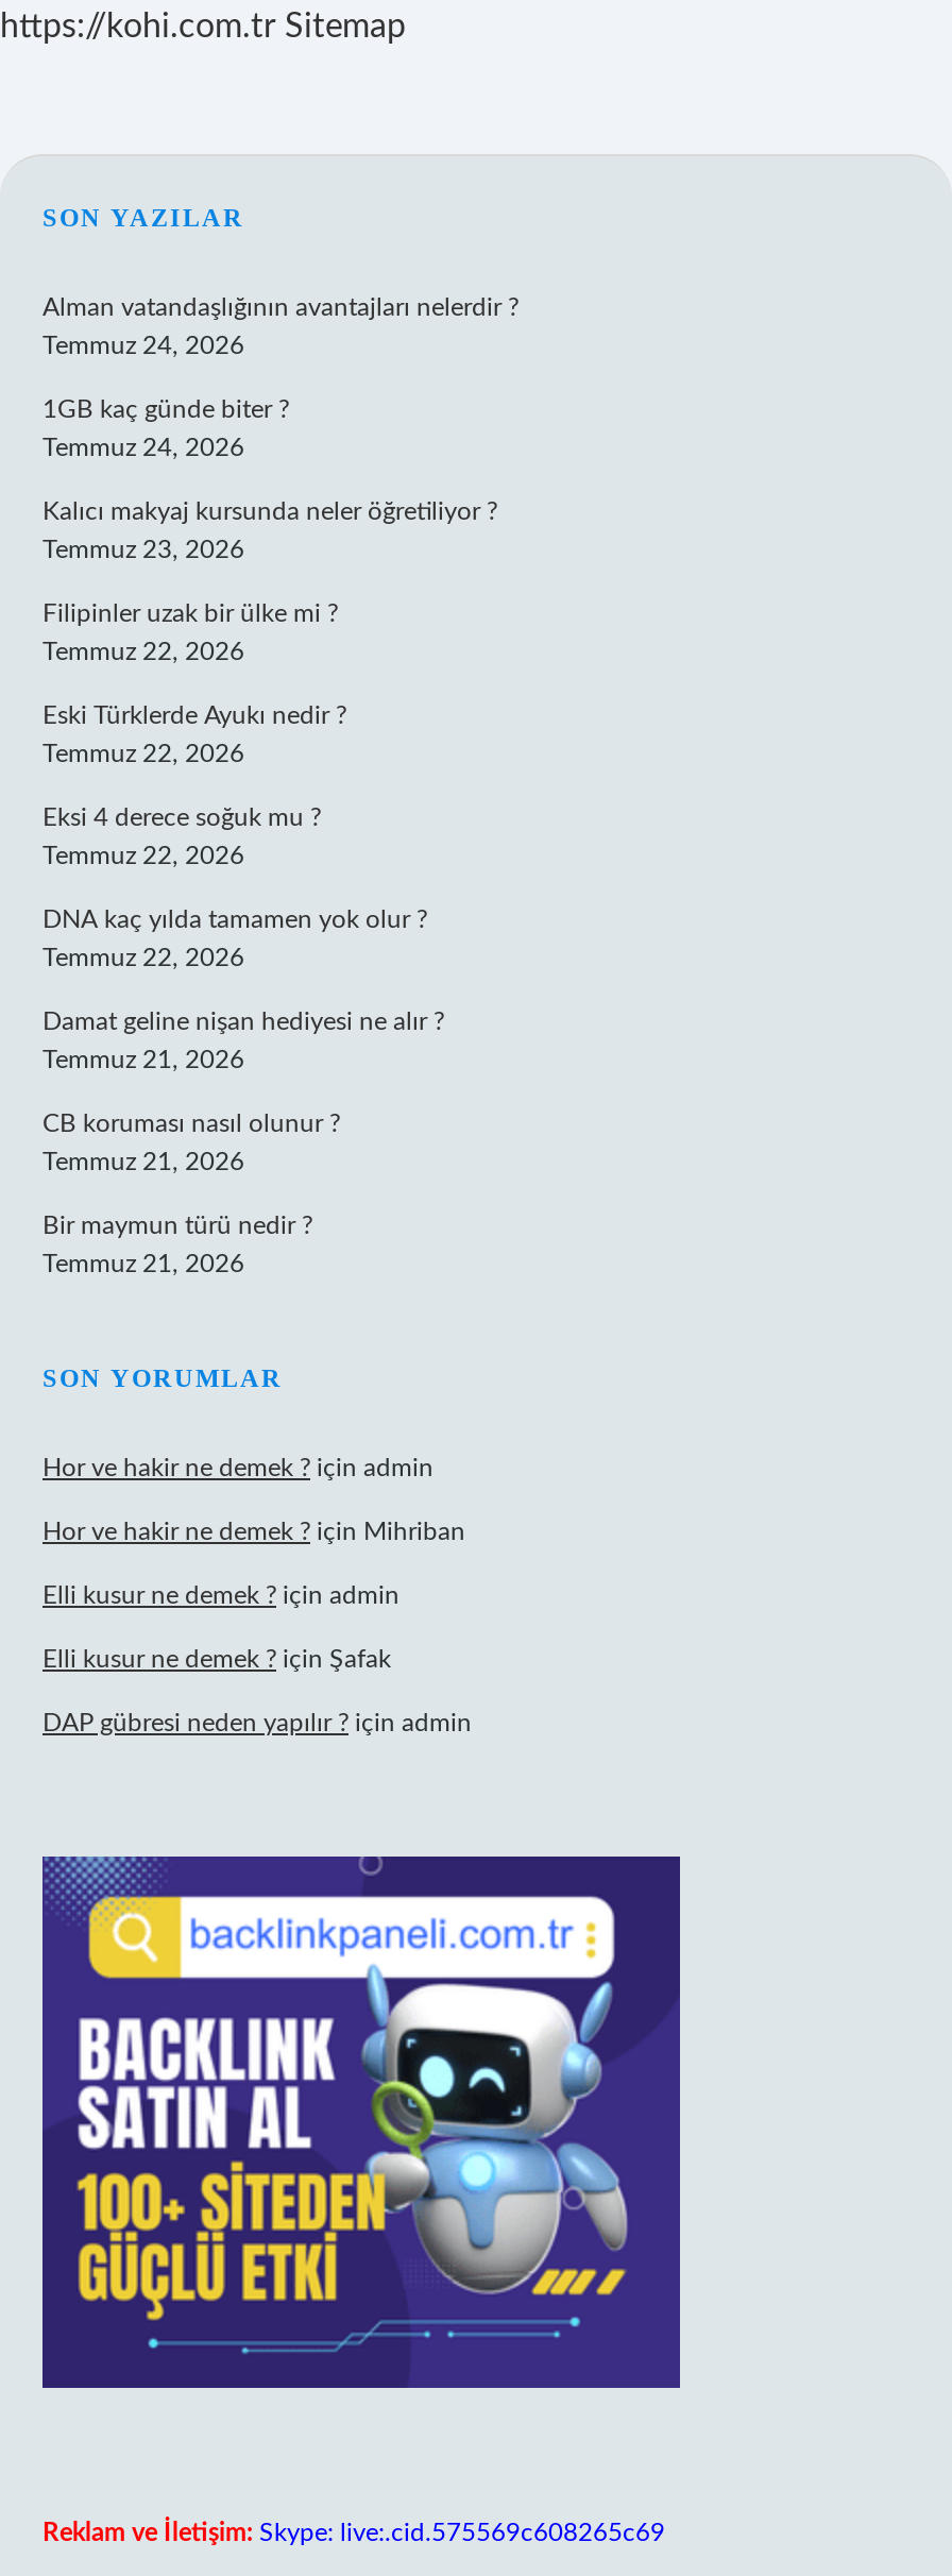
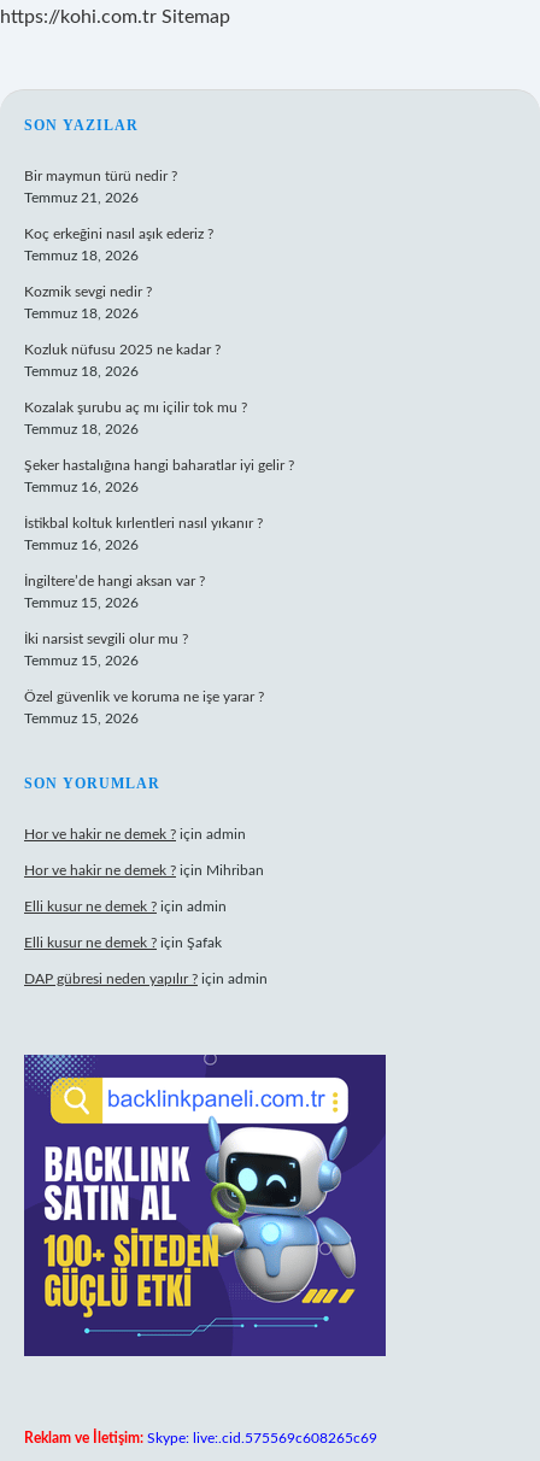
[42,294,518,1174] Alman vatandaşlığının avantajları nelerdir ? | Temmuz 24, 2026 | 1GB kaç günde biter ? | Temmuz 24, 2026 | Kalıcı makyaj kursunda neler öğretiliyor ? | Temmuz 23, 2026 | Filipinler uzak bir ülke mi ? | Temmuz 22, 2026 | Eski Türklerde Ayukı nedir ? | Temmuz 22, 2026 | Eksi 4 derece soğuk mu ? | Temmuz 22, 2026 | DNA kaç yılda tamamen yok olur ? | Temmuz 22, 2026 | Damat geline nişan hediyesi ne alır ? | Temmuz 21, 2026 | CB koruması nasıl olunur ? | Temmuz 21, 2026 -> none
moved [42,1213,312,1276] -> [24,169,177,205]: Bir maymun türü nedir ? | Temmuz 21, 2026
none -> [24,227,294,726] Koç erkeğini nasıl aşık ederiz ? | Temmuz 18, 2026 | Kozmik sevgi nedir ? | Temmuz 18, 2026 | Kozluk nüfusu 2025 ne kadar ? | Temmuz 18, 2026 | Kozalak şurubu aç mı içilir tok mu ? | Temmuz 18, 2026 | Şeker hastalığına hangi baharatlar iyi gelir ? | Temmuz 16, 2026 | İstikbal koltuk kırlentleri nasıl yıkanır ? | Temmuz 16, 2026 | İngiltere’de hangi aksan var ? | Temmuz 15, 2026 | İki narsist sevgili olur mu ? | Temmuz 15, 2026 | Özel güvenlik ve koruma ne işe yarar ? | Temmuz 15, 2026

